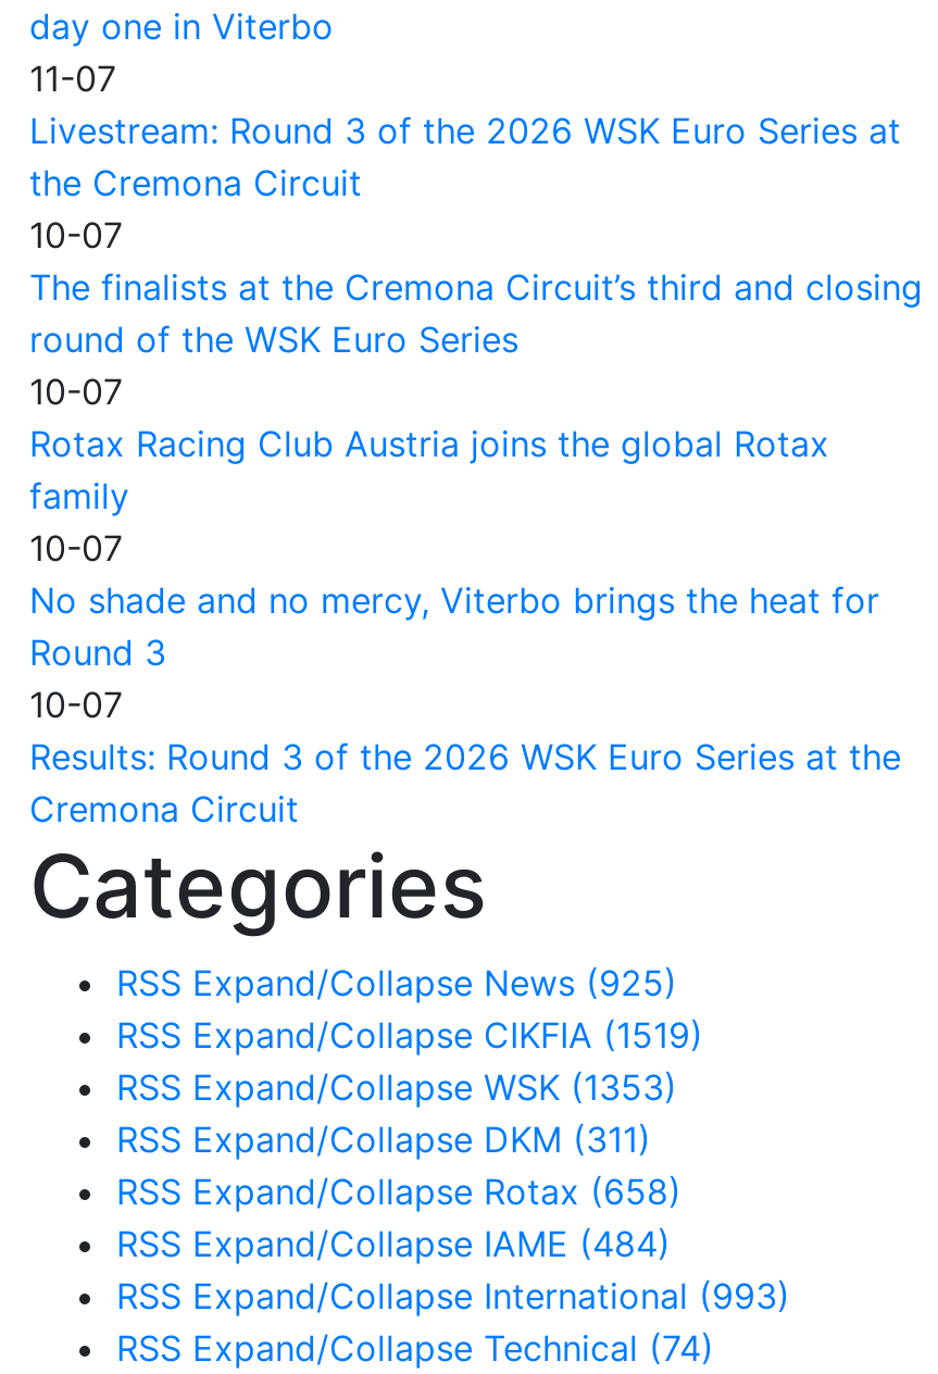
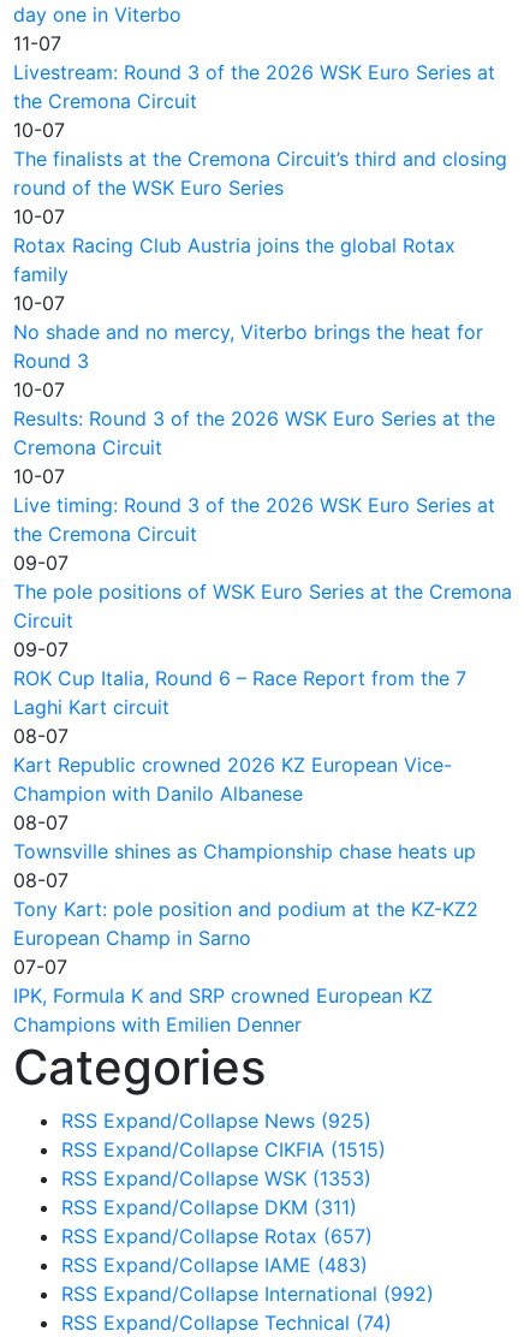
none -> [13,464,512,1036] 10-07 | Live timing: Round 3 of the 2026 WSK Euro Series at | the Cremona Circuit | 09-07 | The pole positions of WSK Euro Series at the Cremona | Circuit | 09-07 | ROK Cup Italia, Round 6 – Race Report from the 7 | Laghi Kart circuit | 08-07 | Kart Republic crowned 2026 KZ European Vice- | Champion with Danilo Albanese | 08-07 | Townsville shines as Championship chase heats up | 08-07 | Tony Kart: pole position and podium at the KZ-KZ2 | European Champ in Sarno | 07-07 | IPK, Formula K and SRP crowned European KZ | Champions with Emilien Denner
[116,1013,703,1057] RSS Expand/Collapse CIKFIA (1519) -> [61,1137,386,1161] RSS Expand/Collapse CIKFIA (1515)
[116,1170,681,1213] RSS Expand/Collapse Rotax (658) -> [61,1224,373,1248] RSS Expand/Collapse Rotax (657)
[116,1222,671,1265] RSS Expand/Collapse IAME (484) -> [61,1253,368,1277] RSS Expand/Collapse IAME (483)
[116,1274,790,1317] RSS Expand/Collapse International (993) -> [61,1282,434,1306] RSS Expand/Collapse International (992)

